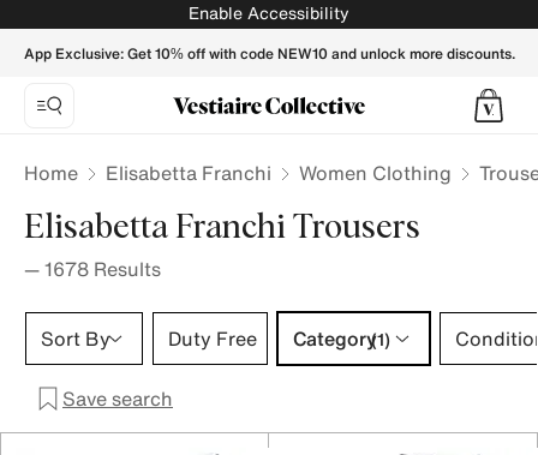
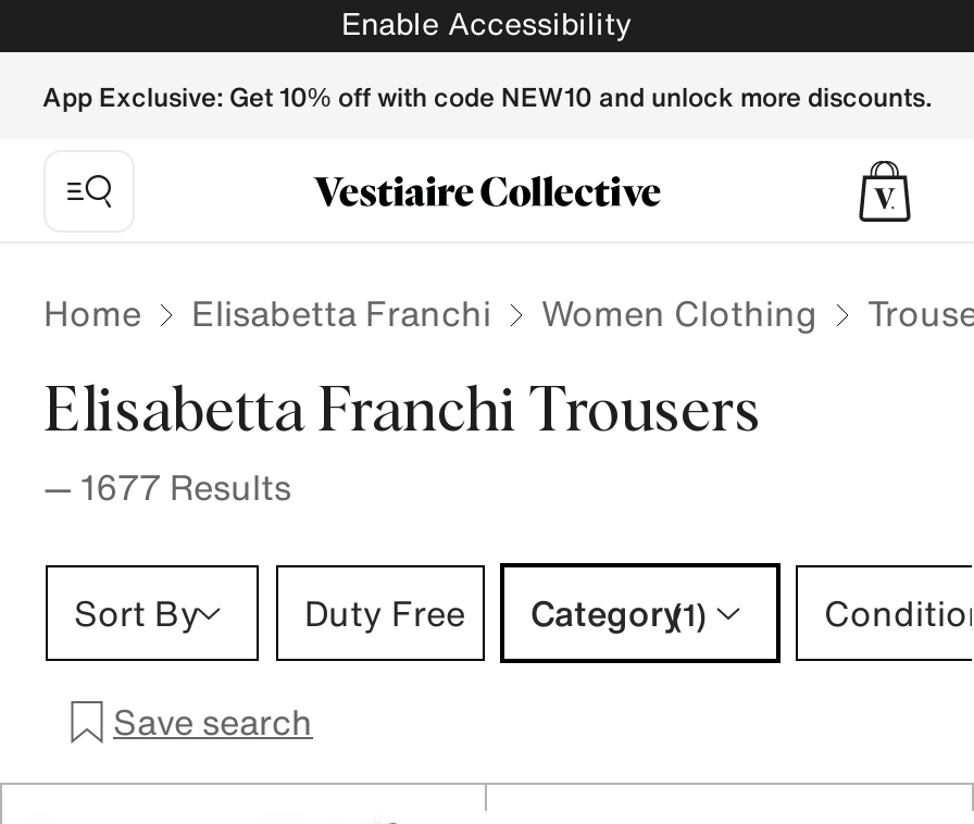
[24,255,161,283] — 1678 Results -> [43,461,291,513] — 1677 Results

